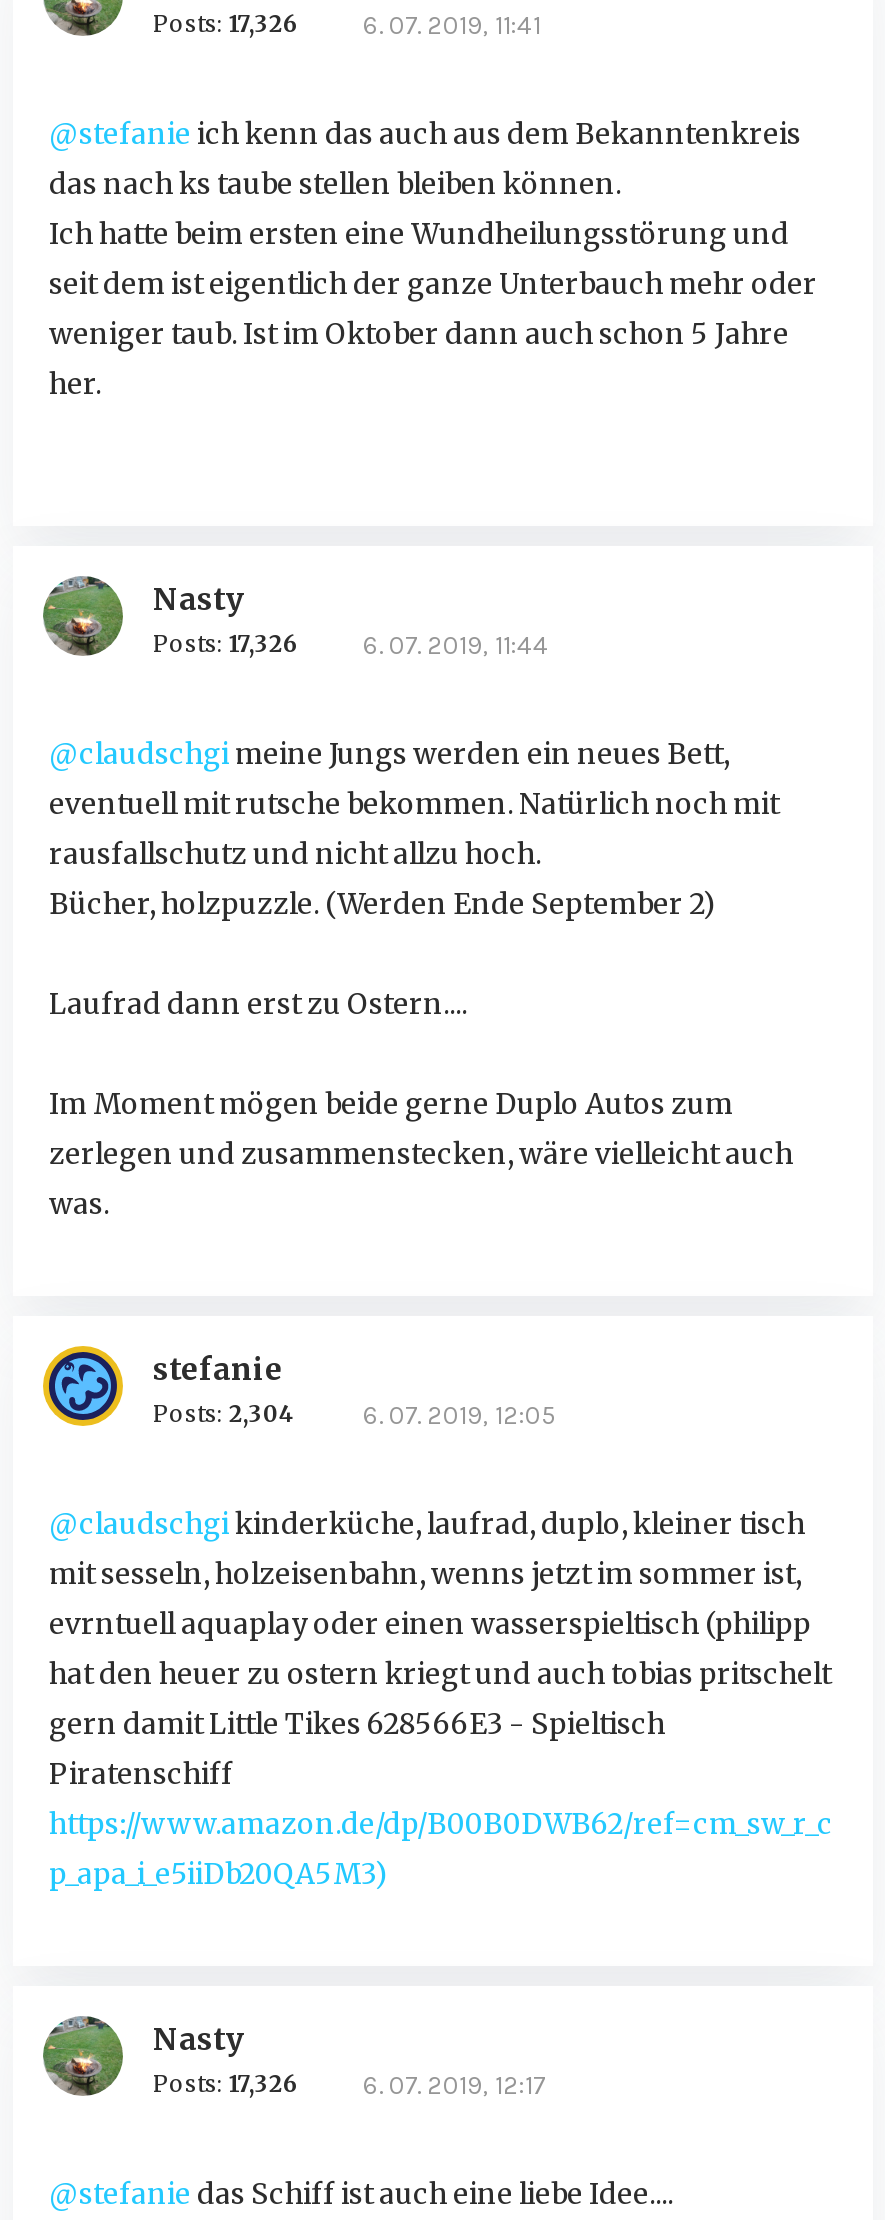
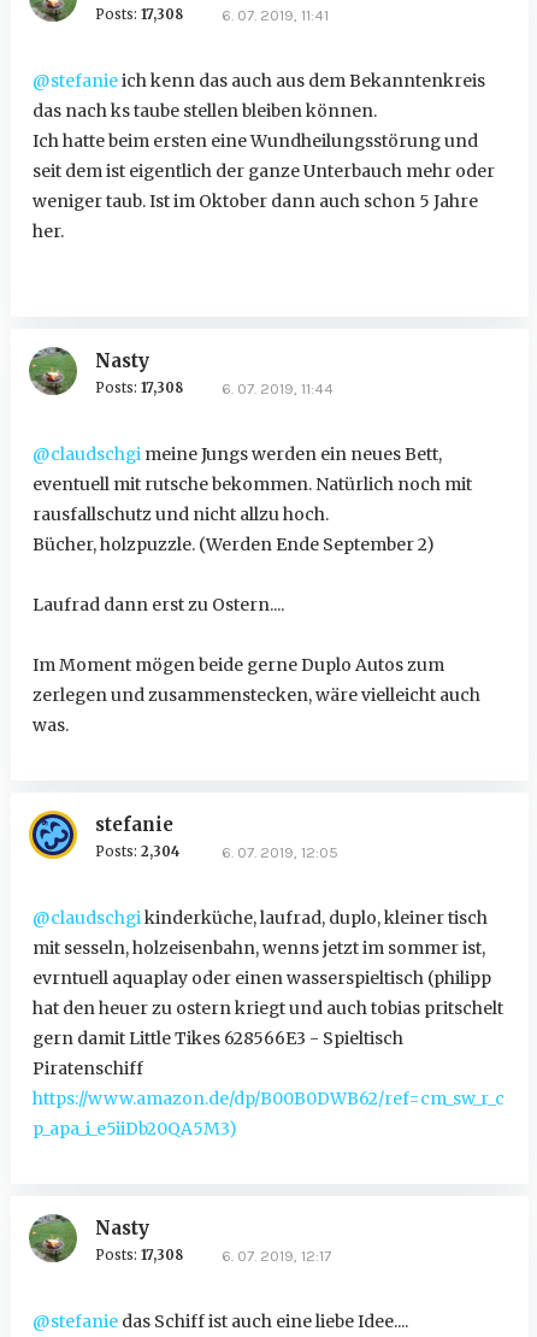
[153,9,299,37] Posts: 17,326 -> [95,6,183,23] Posts: 17,308
[153,629,299,657] Posts: 17,326 -> [95,379,183,396] Posts: 17,308
[153,2069,299,2097] Posts: 17,326 -> [95,1246,183,1263] Posts: 17,308

